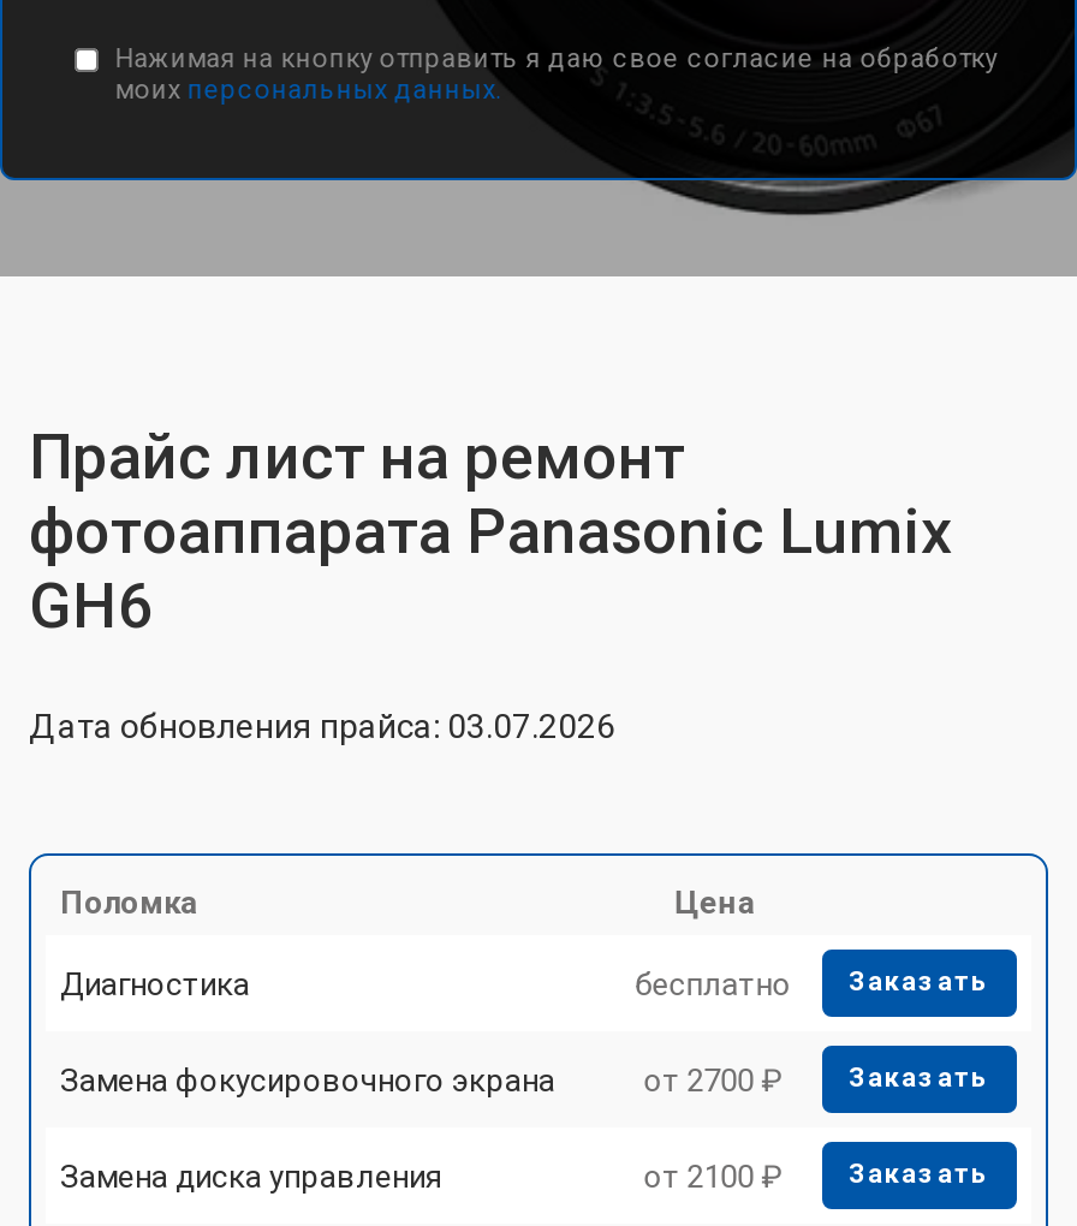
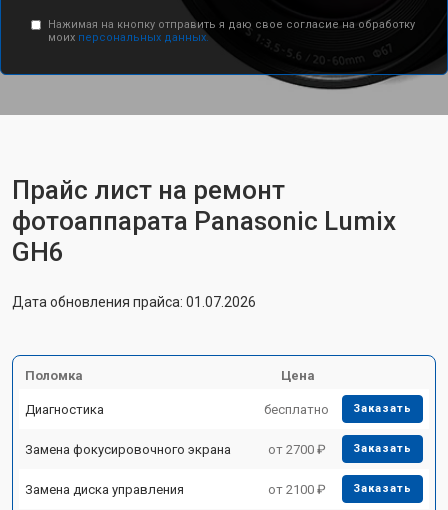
[29,707,615,745] Дата обновления прайса: 03.07.2026 -> [12,294,256,310] Дата обновления прайса: 01.07.2026

